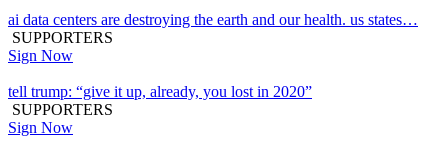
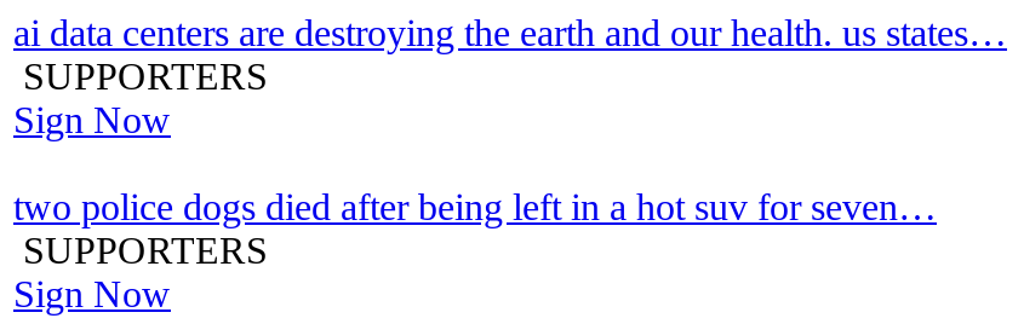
[8,83,312,100] tell trump: “give it up, already, you lost in 2020” -> [13,186,937,227] two police dogs died after being left in a hot suv for seven…

